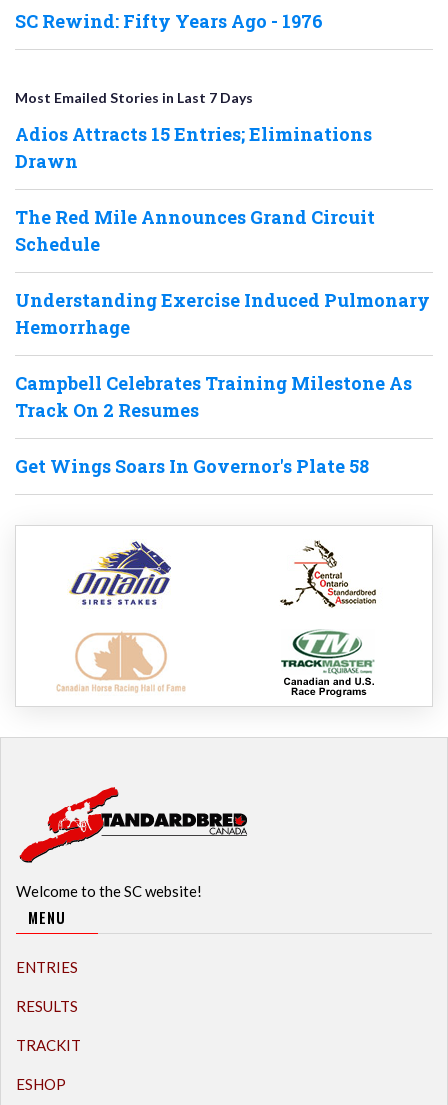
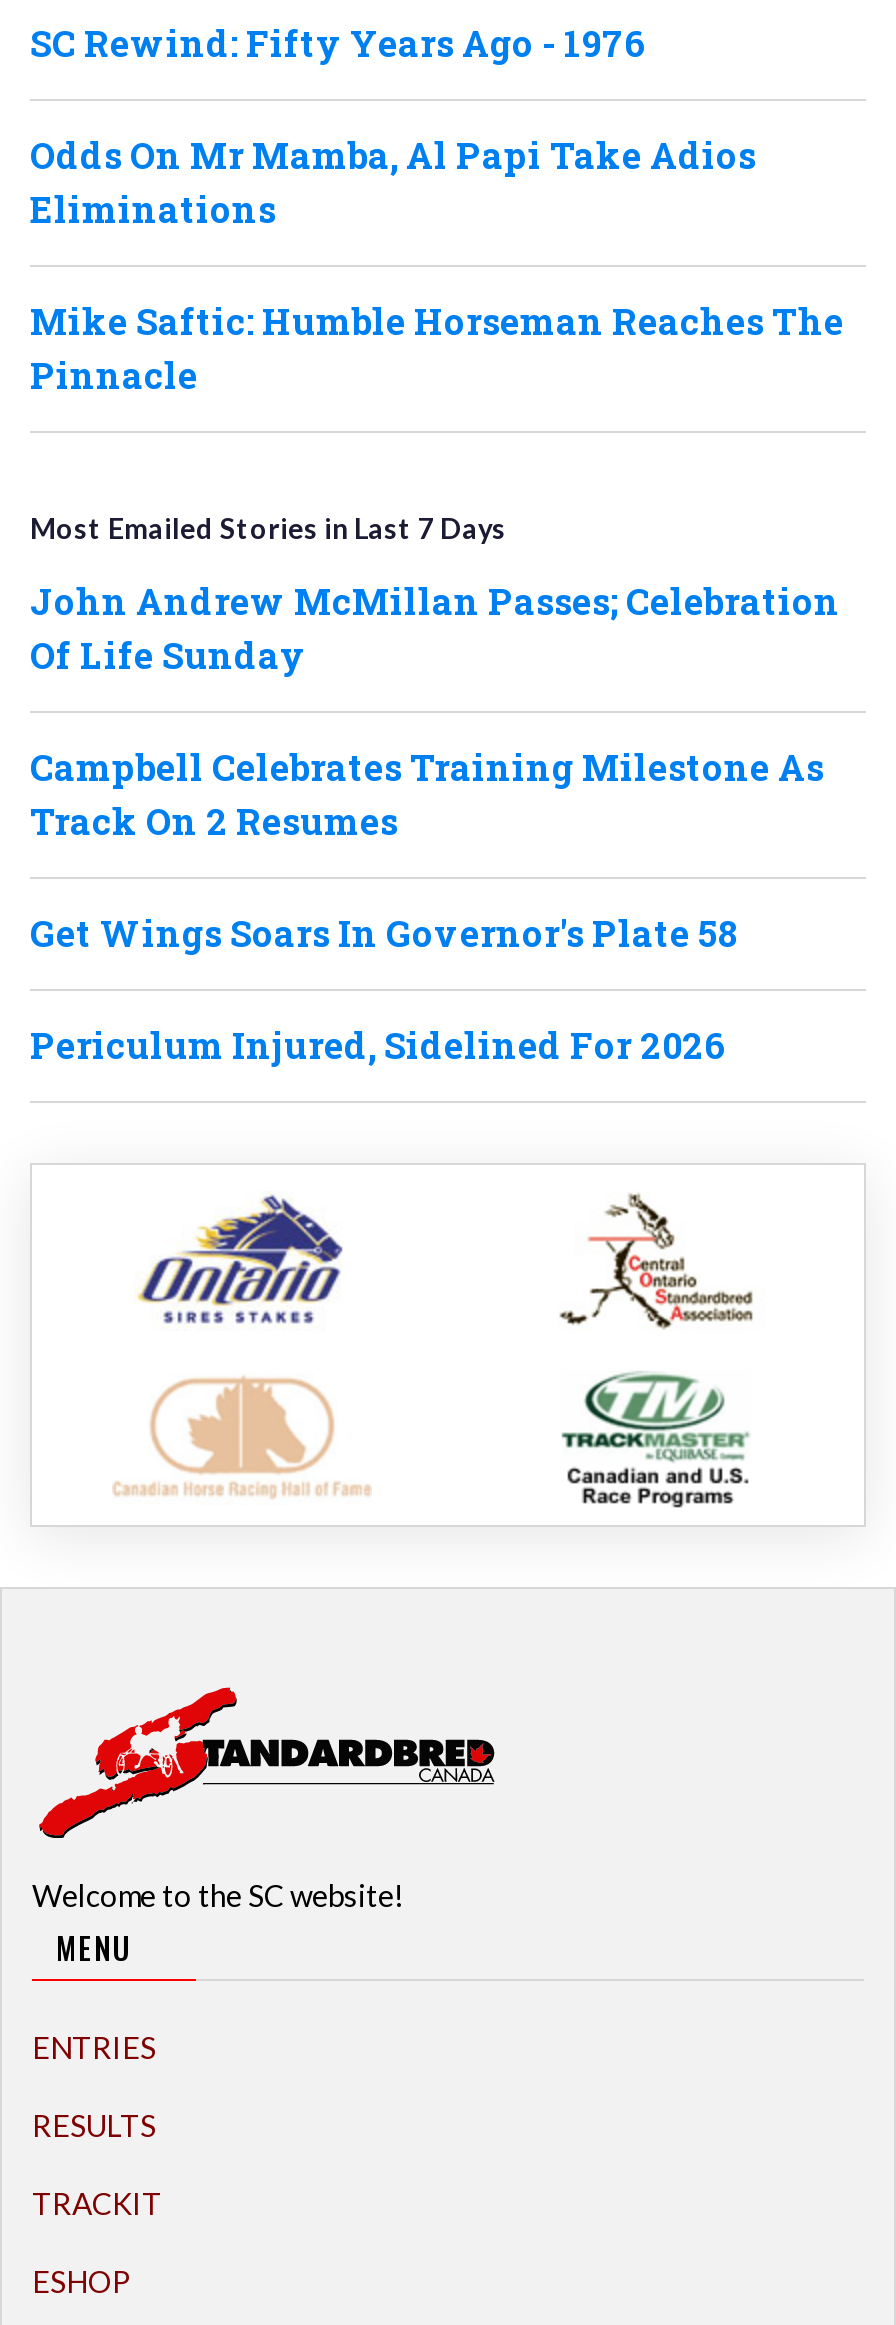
none -> [30,130,844,398] Odds On Mr Mamba, Al Papi Take Adios | Eliminations | Mike Saftic: Humble Horseman Reaches The | Pinnacle
moved [15,89,253,106] -> [30,510,506,544]: Most Emailed Stories in Last 7 Days
[15,122,430,339] Adios Attracts 15 Entries; Eliminations | Drawn | The Red Mile Announces Grand Circuit | Schedule | Understanding Exercise Induced Pulmonary | Hemorrhage -> [30,576,840,678] John Andrew McMillan Passes; Celebration | Of Life Sunday
none -> [30,1020,726,1068] Periculum Injured, Sidelined For 2026

